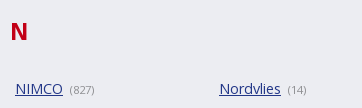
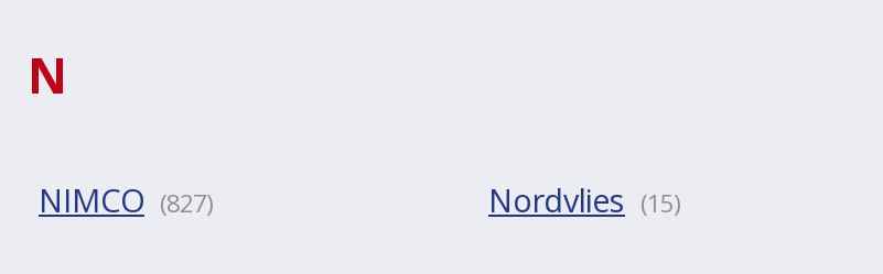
[219,79,306,98] Nordvlies (14) -> [488,179,680,221] Nordvlies (15)

